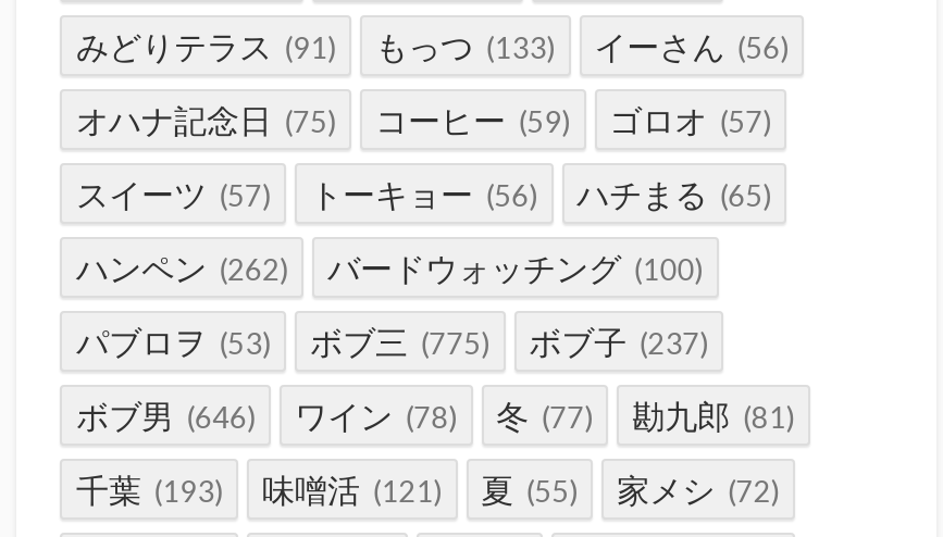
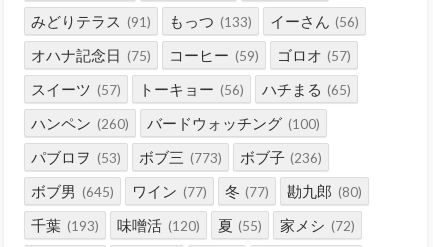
[76,248,703,288] ハンペン (262) バードウォッチング (100) -> [31,114,320,132] ハンペン (260) バードウォッチング (100)
[310,322,490,362] ボブ三 (775) -> [139,148,222,166] ボブ三 (773)
[529,322,709,362] ボブ子 (237) -> [240,148,322,166] ボブ子 (236)
[76,396,256,435] ボブ男 (646) -> [31,182,114,200] ボブ男 (645)
[295,396,457,435] ワイン (78) -> [132,182,207,200] ワイン (77)
[632,396,795,435] 勘九郎 (81) -> [287,182,362,200] 勘九郎 (80)
[76,470,779,509] 千葉 (193) 味噌活 (121) 夏 (55) 家メシ (72) -> [31,216,355,234] 千葉 (193) 味噌活 (120) 夏 (55) 家メシ (72)

